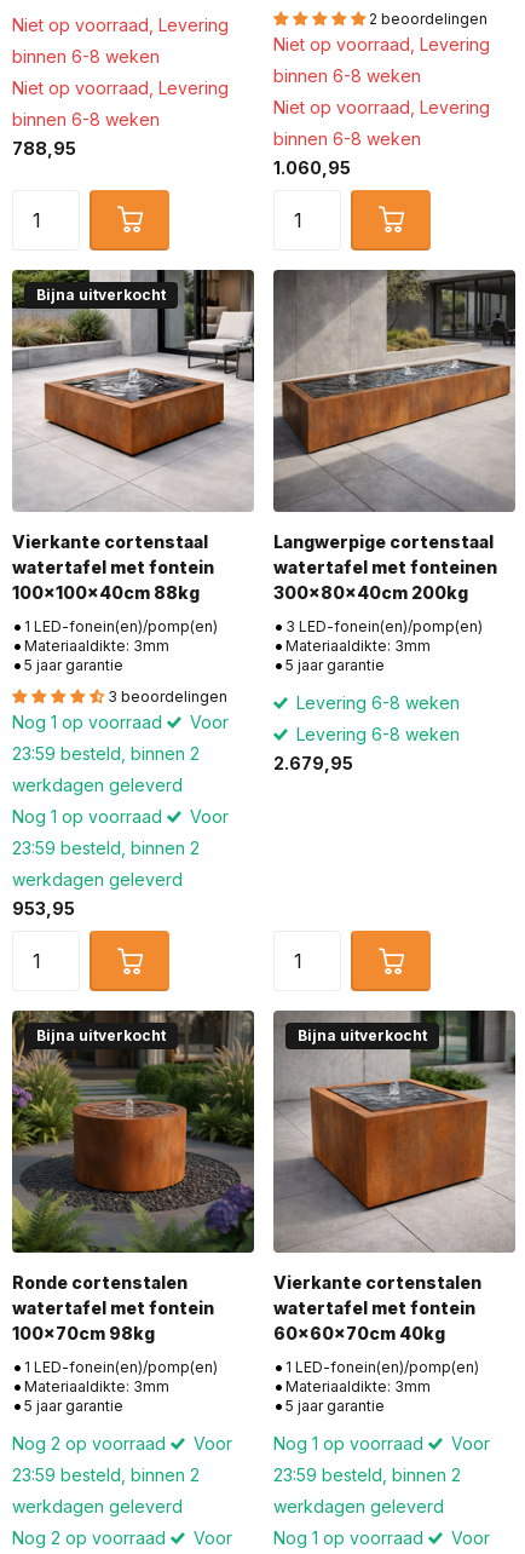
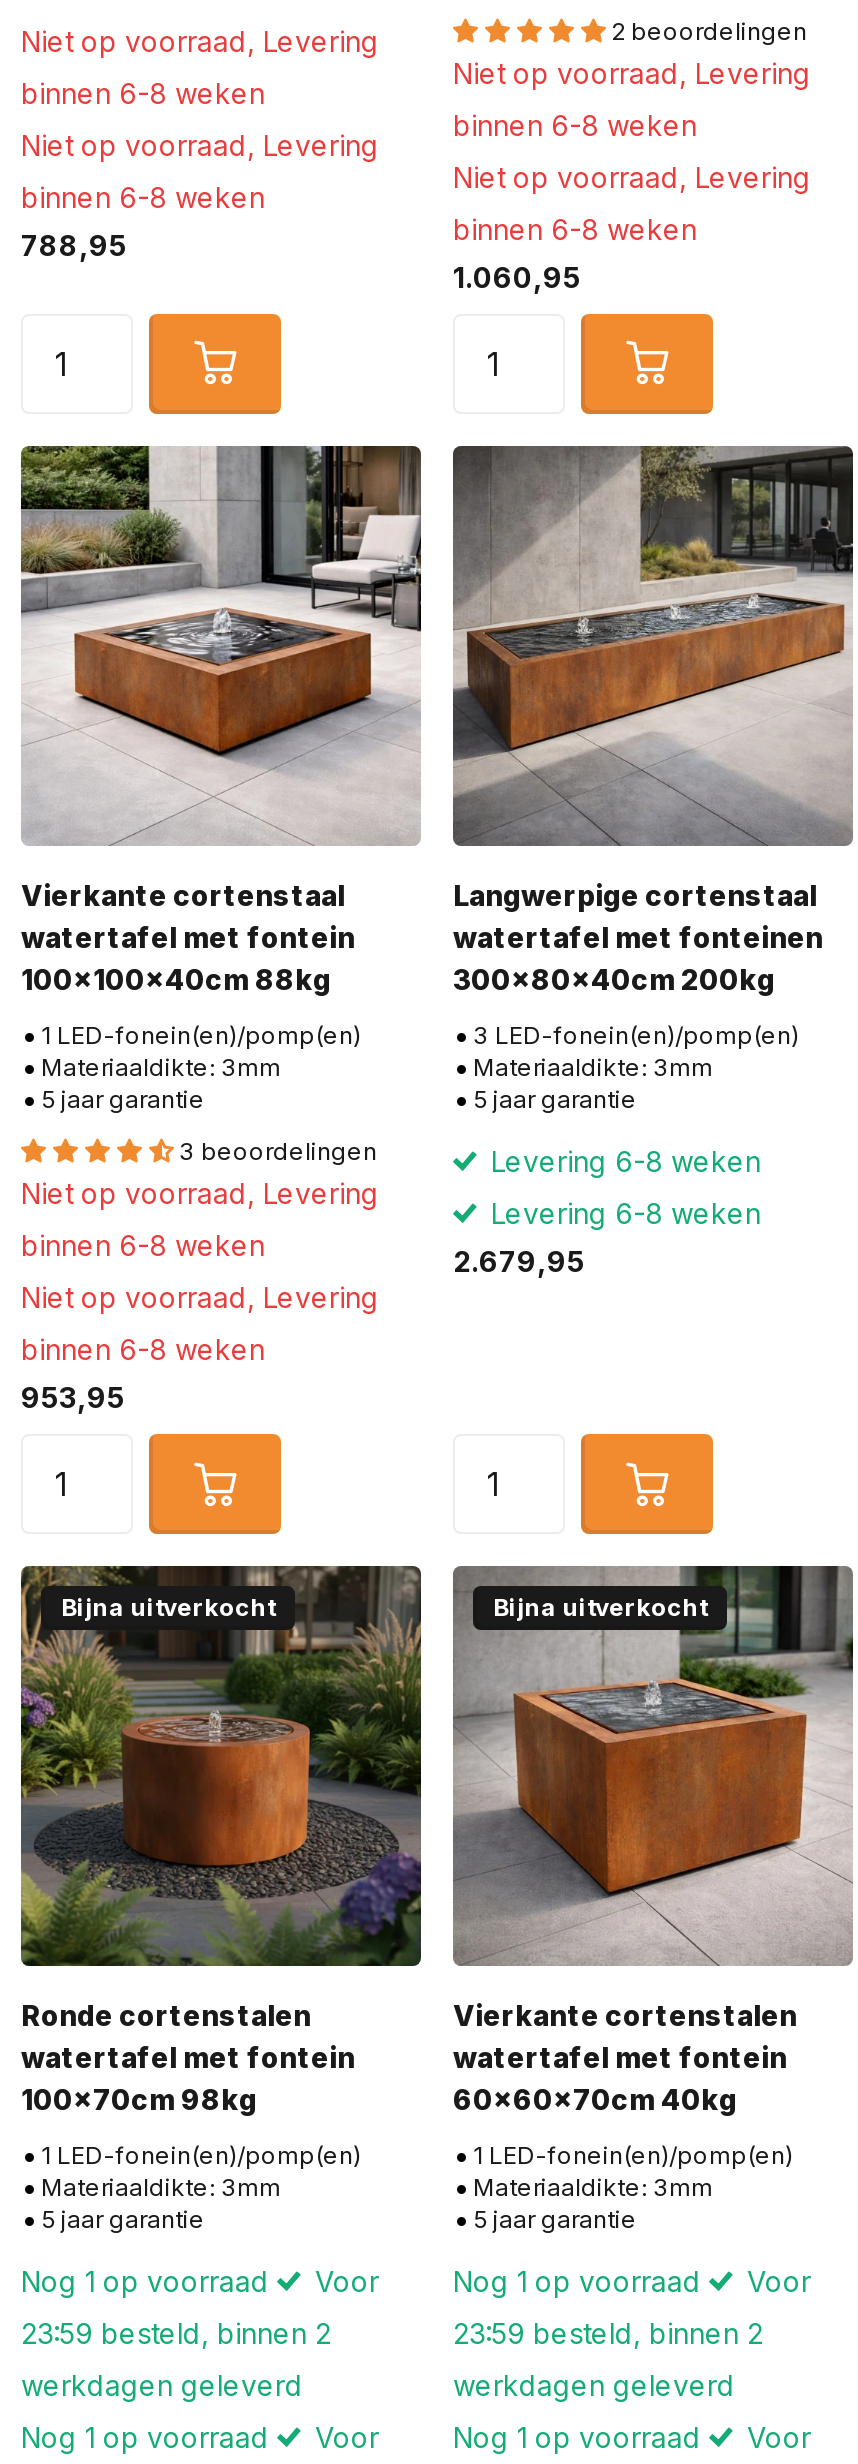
[36,286,166,304] Bijna uitverkocht -> none
[12,712,229,890] Nog 1 op voorraad | Voor | 23:59 besteld, binnen 2 | werkdagen geleverd | Nog 1 op voorraad | Voor | 23:59 besteld, binnen 2 | werkdagen geleverd -> [21,1176,379,1366] Niet op voorraad, Levering | binnen 6-8 weken | Niet op voorraad, Levering | binnen 6-8 weken
[12,1433,171,1454] Nog 2 op voorraad -> [21,2265,277,2299] Nog 1 op voorraad
[12,1528,171,1548] Nog 2 op voorraad -> [21,2421,277,2455] Nog 1 op voorraad

